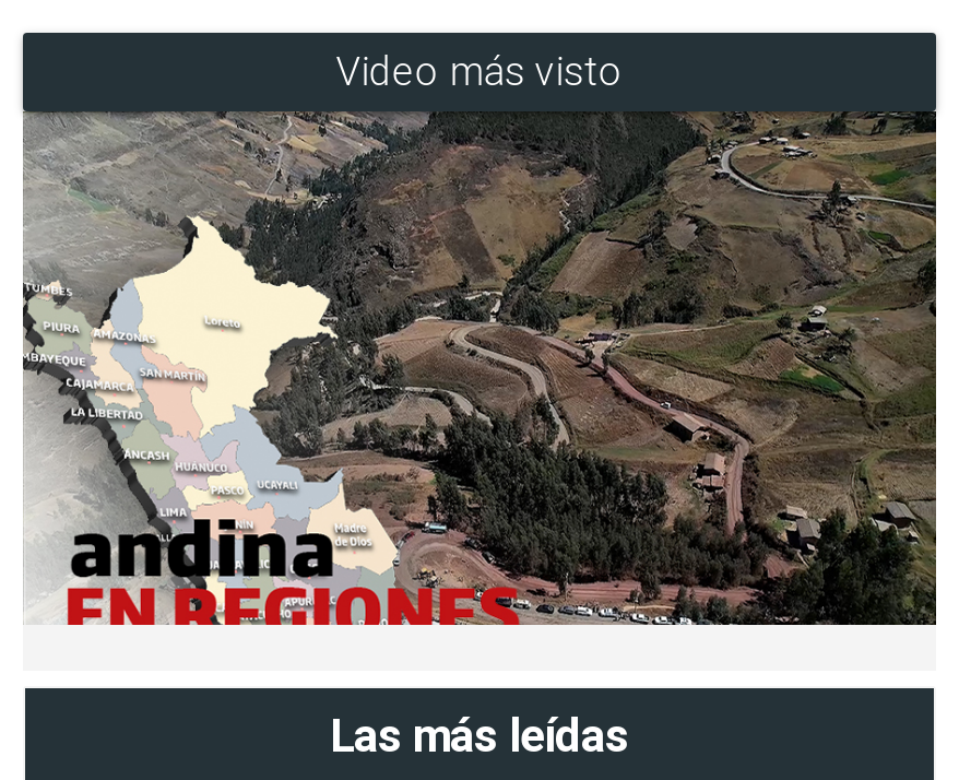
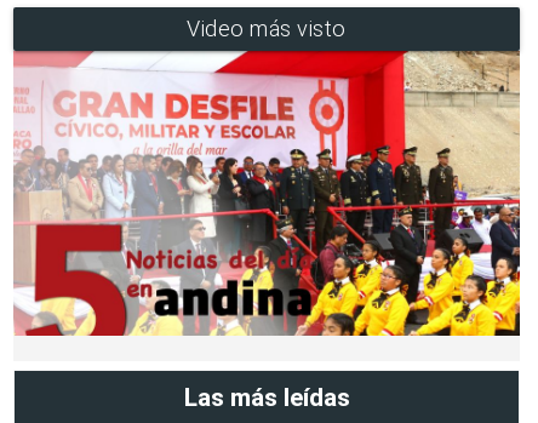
[21,111,938,627] [image] -> [13,50,521,337] [image]

